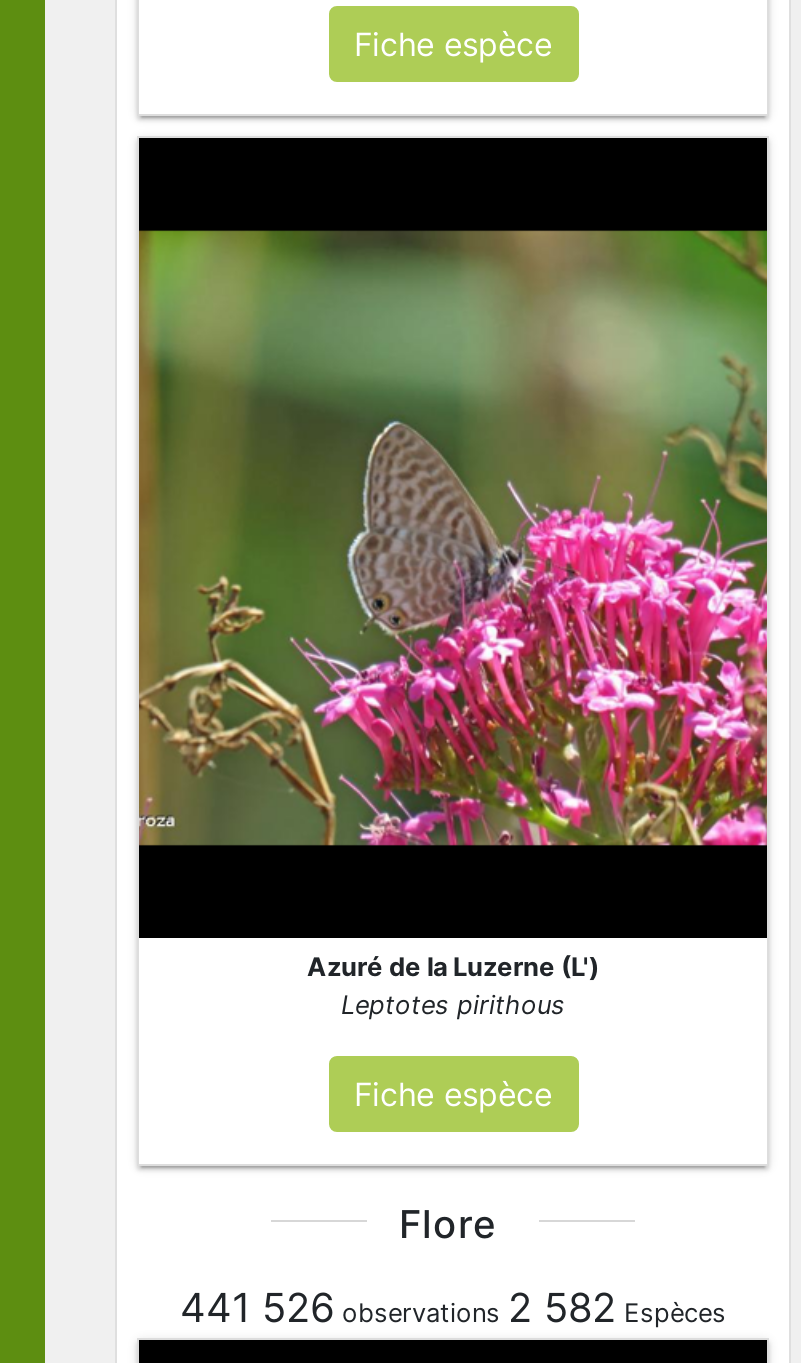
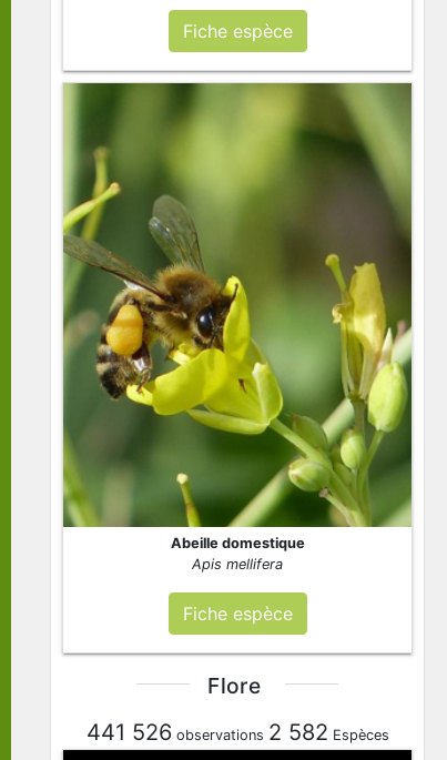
[137,136,769,1020] [image] | Azuré de la Luzerne (L') | Leptotes pirithous -> [62,82,413,573] [image] | Abeille domestique | Apis mellifera

